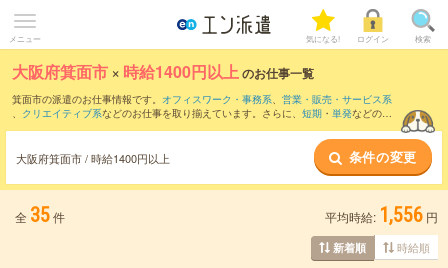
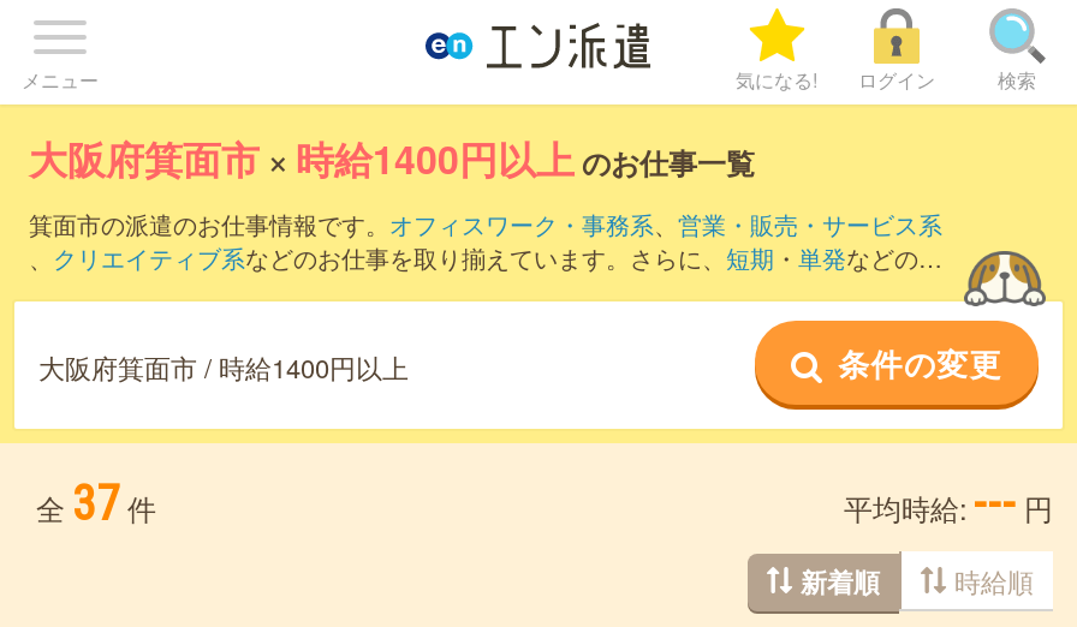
[15,203,65,227] 全 35 件 -> [36,474,156,532] 全 37 件
[325,203,438,227] 平均時給: 1,556 円 -> [844,474,1053,532] 平均時給: --- 円

